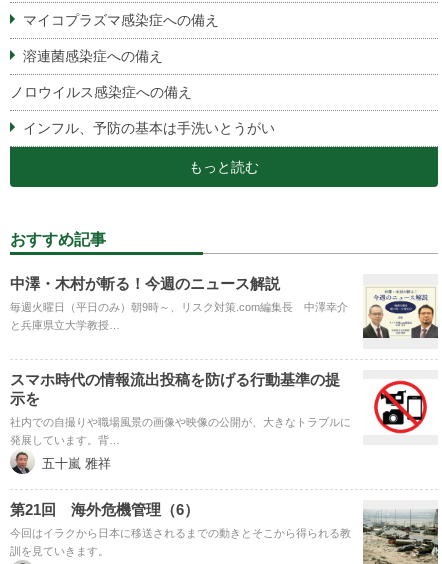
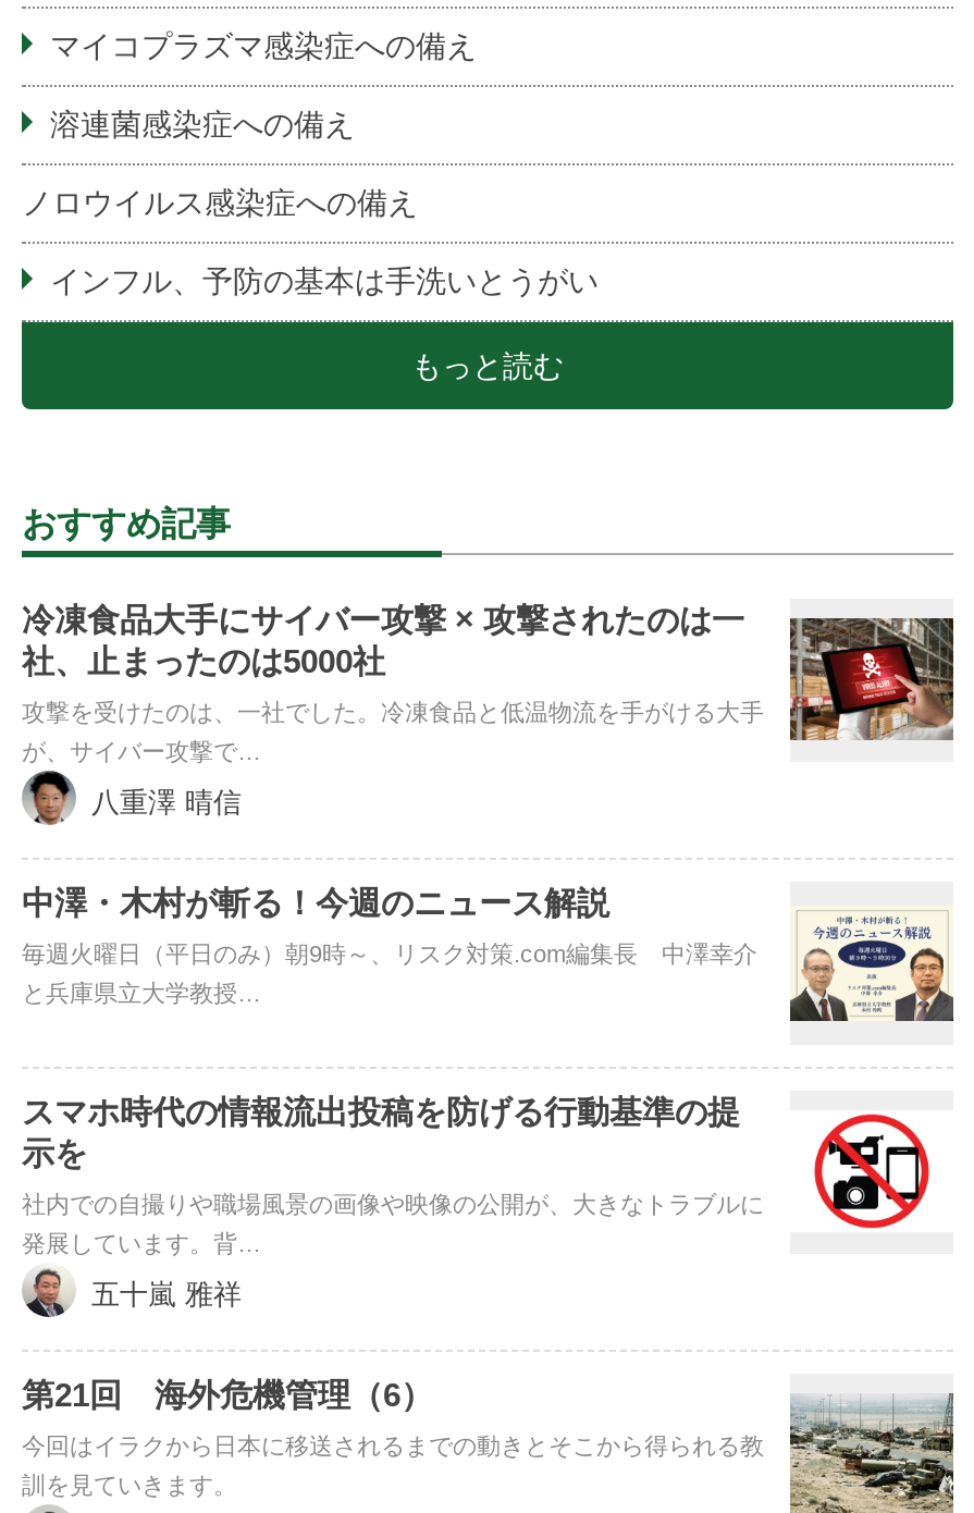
none -> [22,600,955,818] [image] | 冷凍食品大手にサイバー攻撃 × 攻撃されたのは一 | 社、止まったのは5000社 | 攻撃を受けたのは、一社でした。冷凍食品と低温物流を手がける大手 | が、サイバー攻撃で… | 八重澤 晴信

